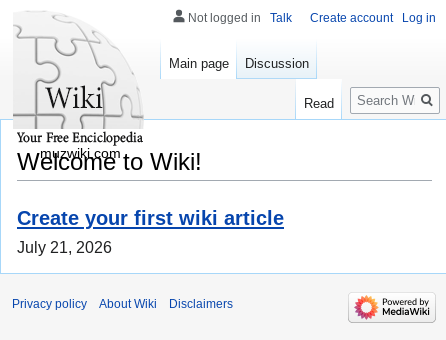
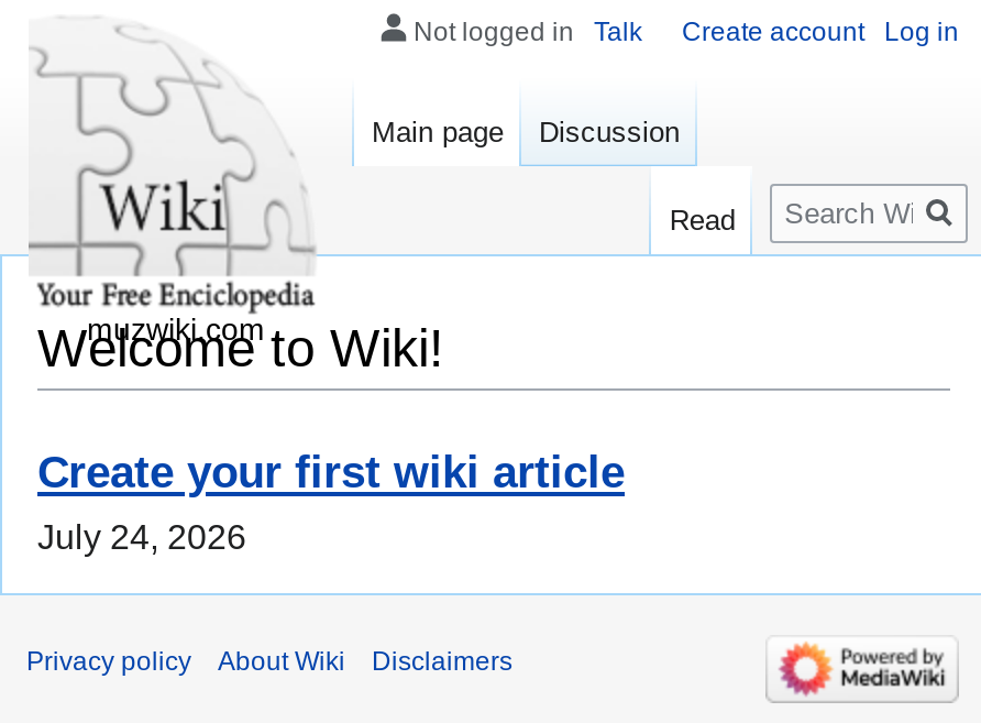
[17,239,112,256] July 21, 2026 -> [37,519,246,556] July 24, 2026

